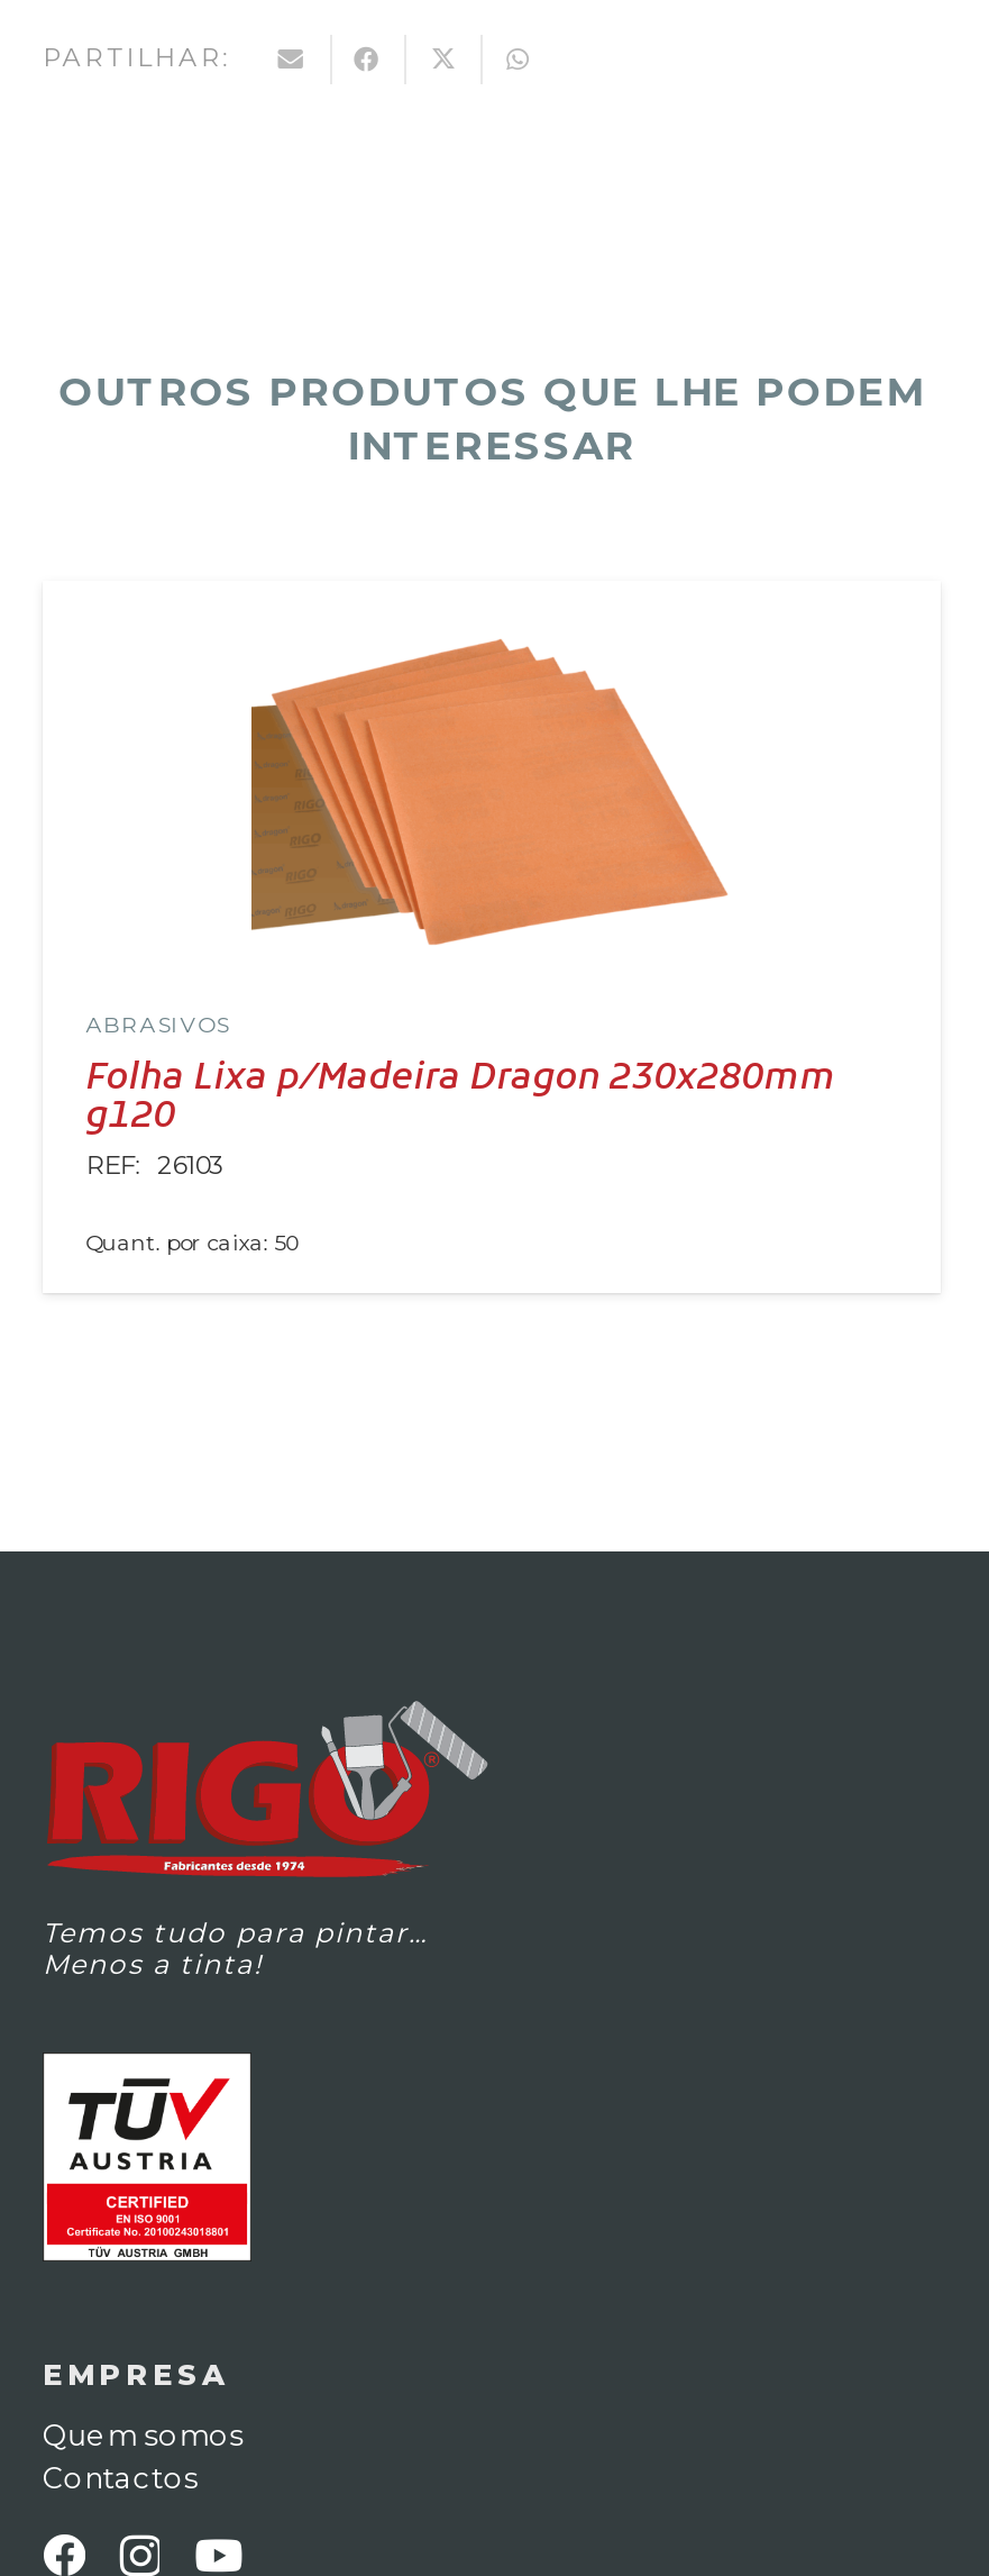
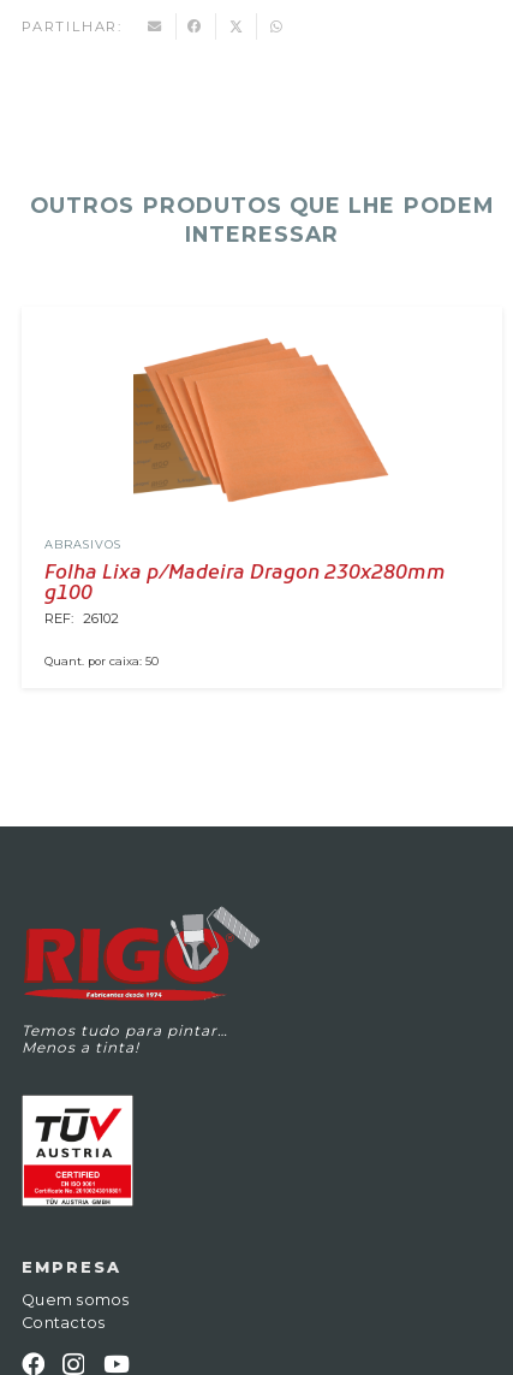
[86,1094,222,1179] g120 | REF: 26103 -> [45,582,119,627] g100 | REF: 26102

